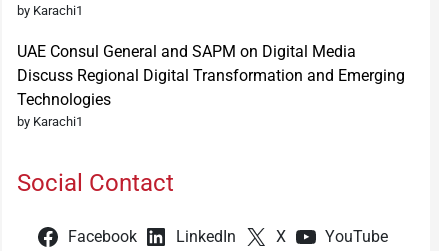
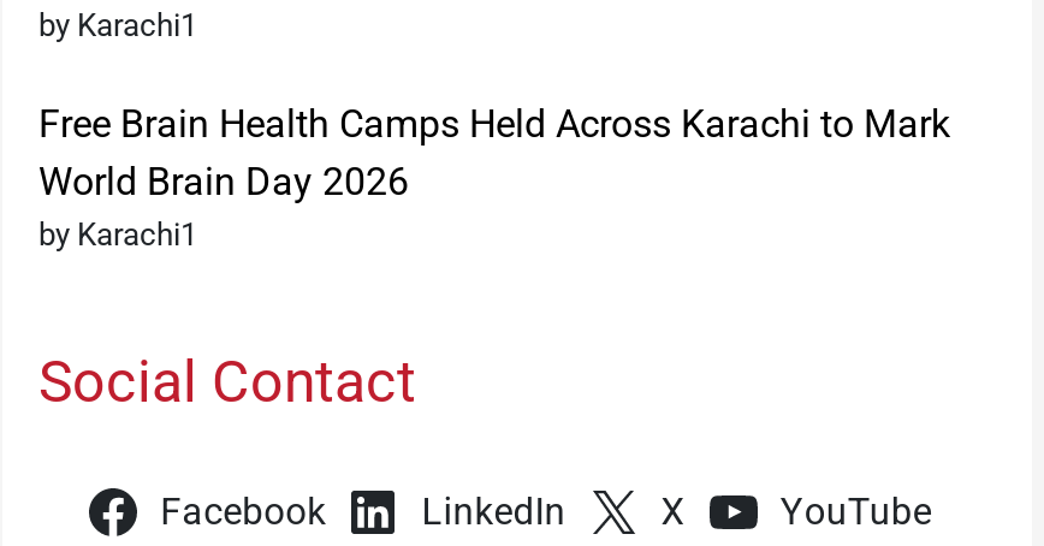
[17,42,405,109] UAE Consul General and SAPM on Digital Media | Discuss Regional Digital Transformation and Emerging | Technologies -> [38,102,950,205] Free Brain Health Camps Held Across Karachi to Mark | World Brain Day 2026

